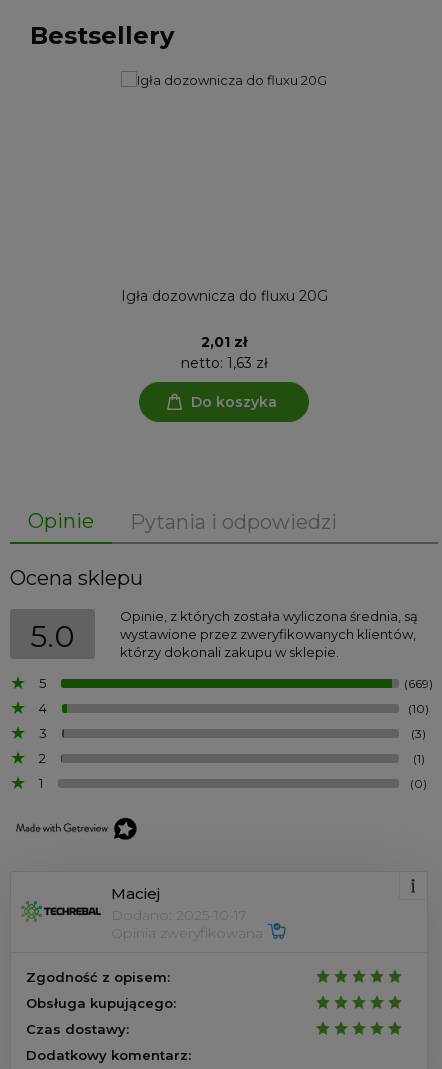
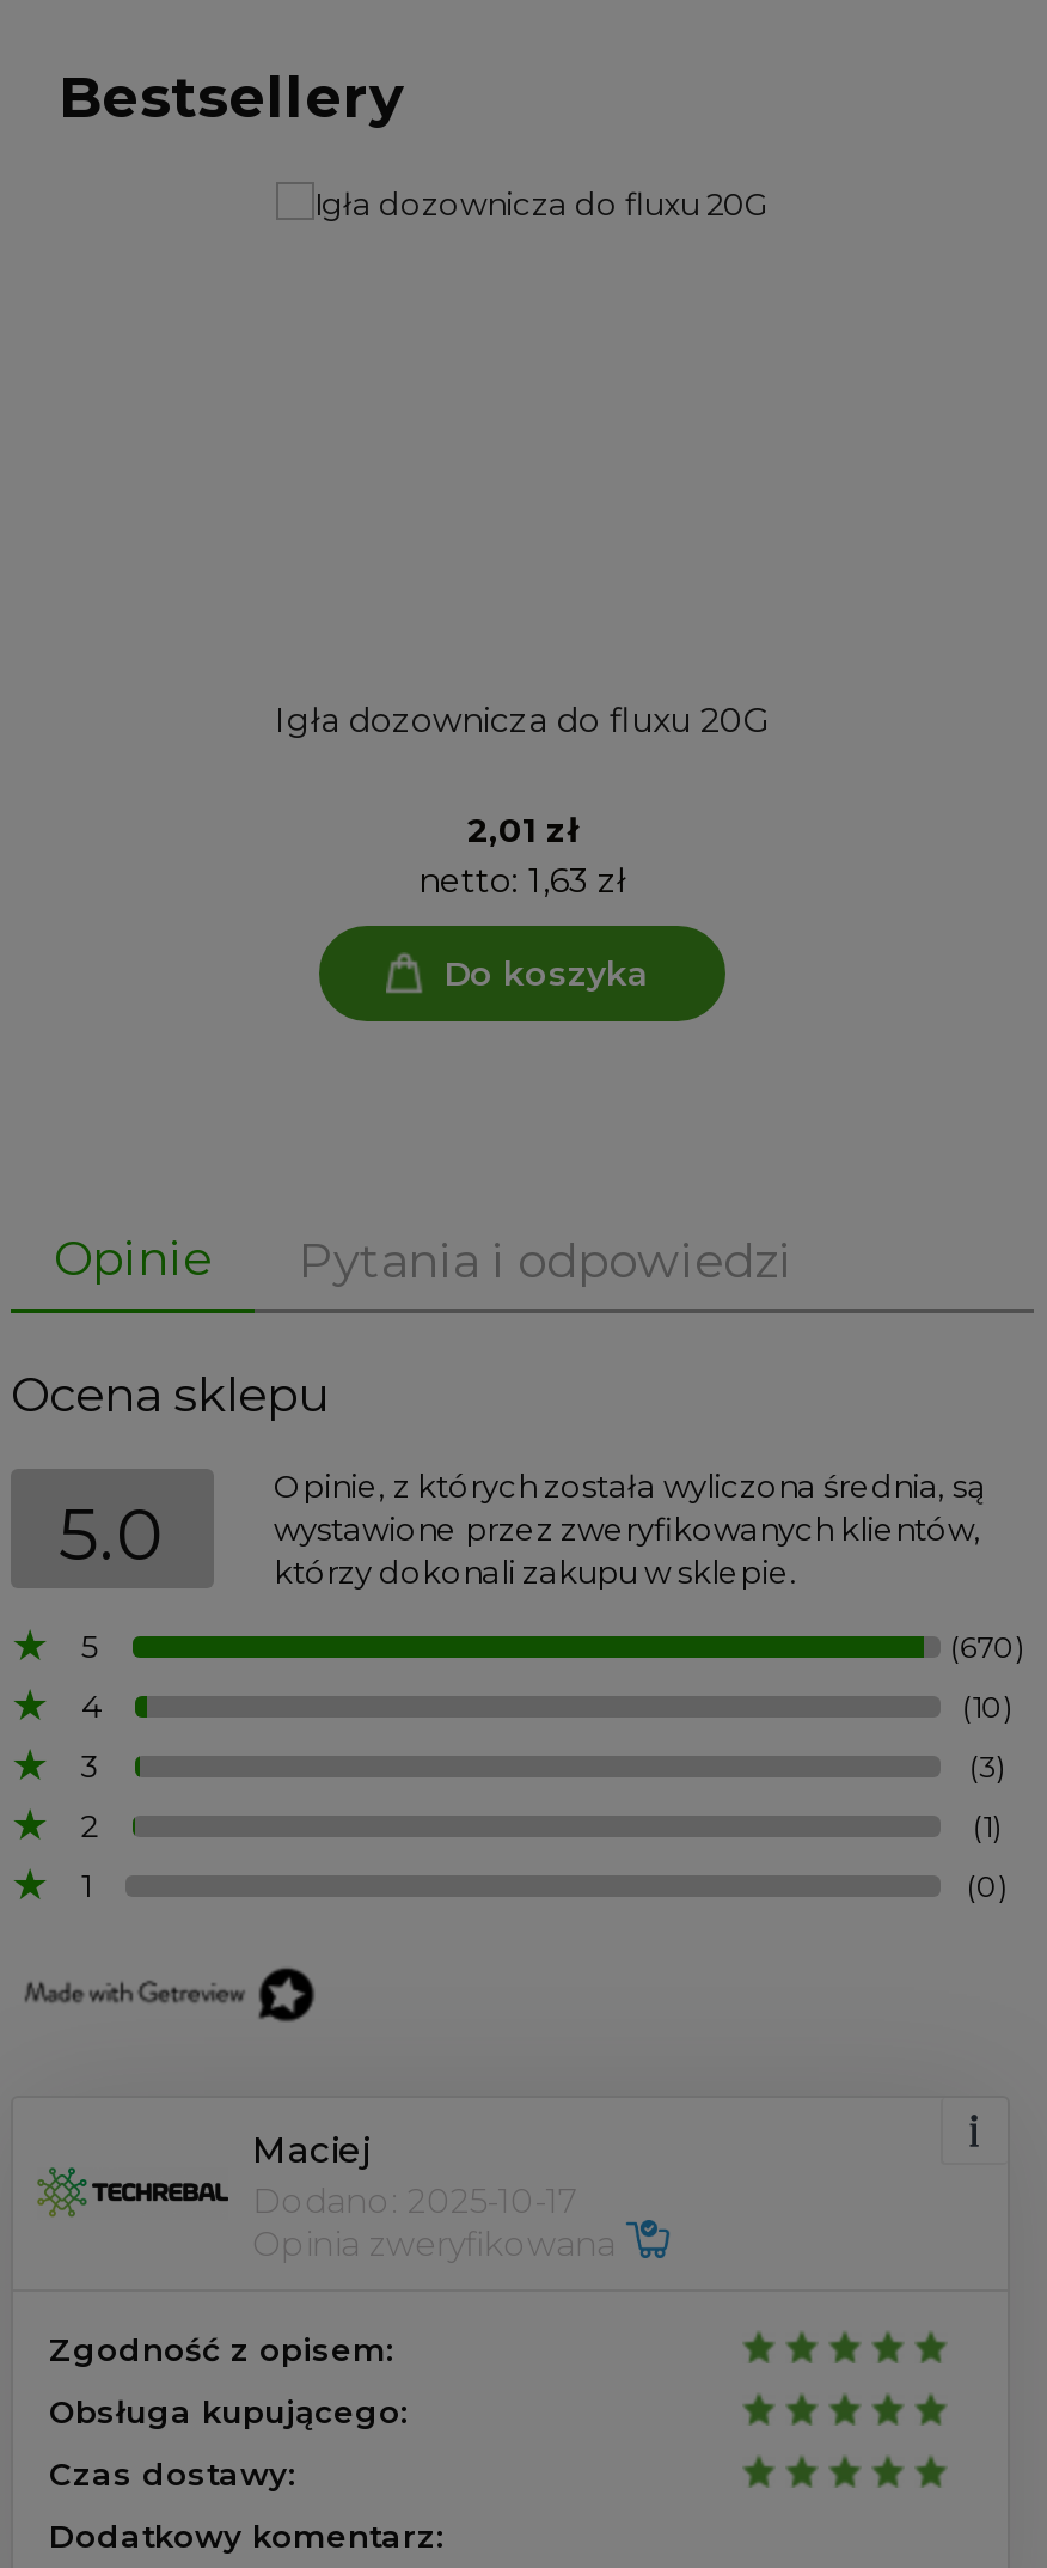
[404,676,433,691] (669) -> [950,1629,1025,1665] (670)

